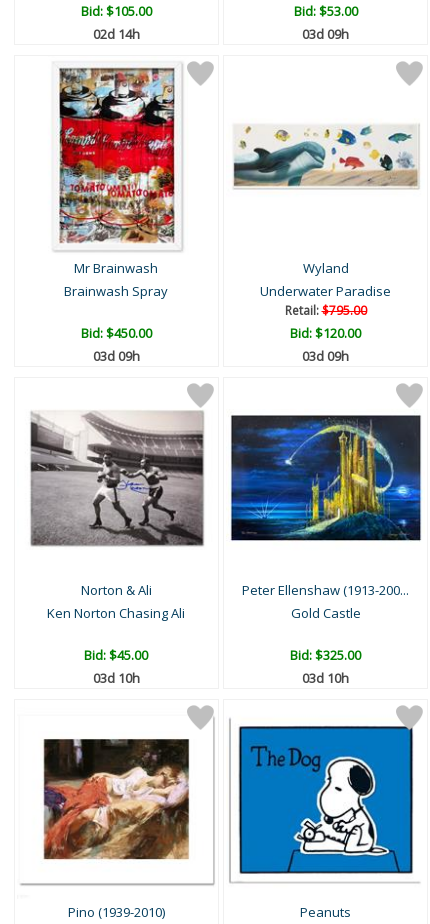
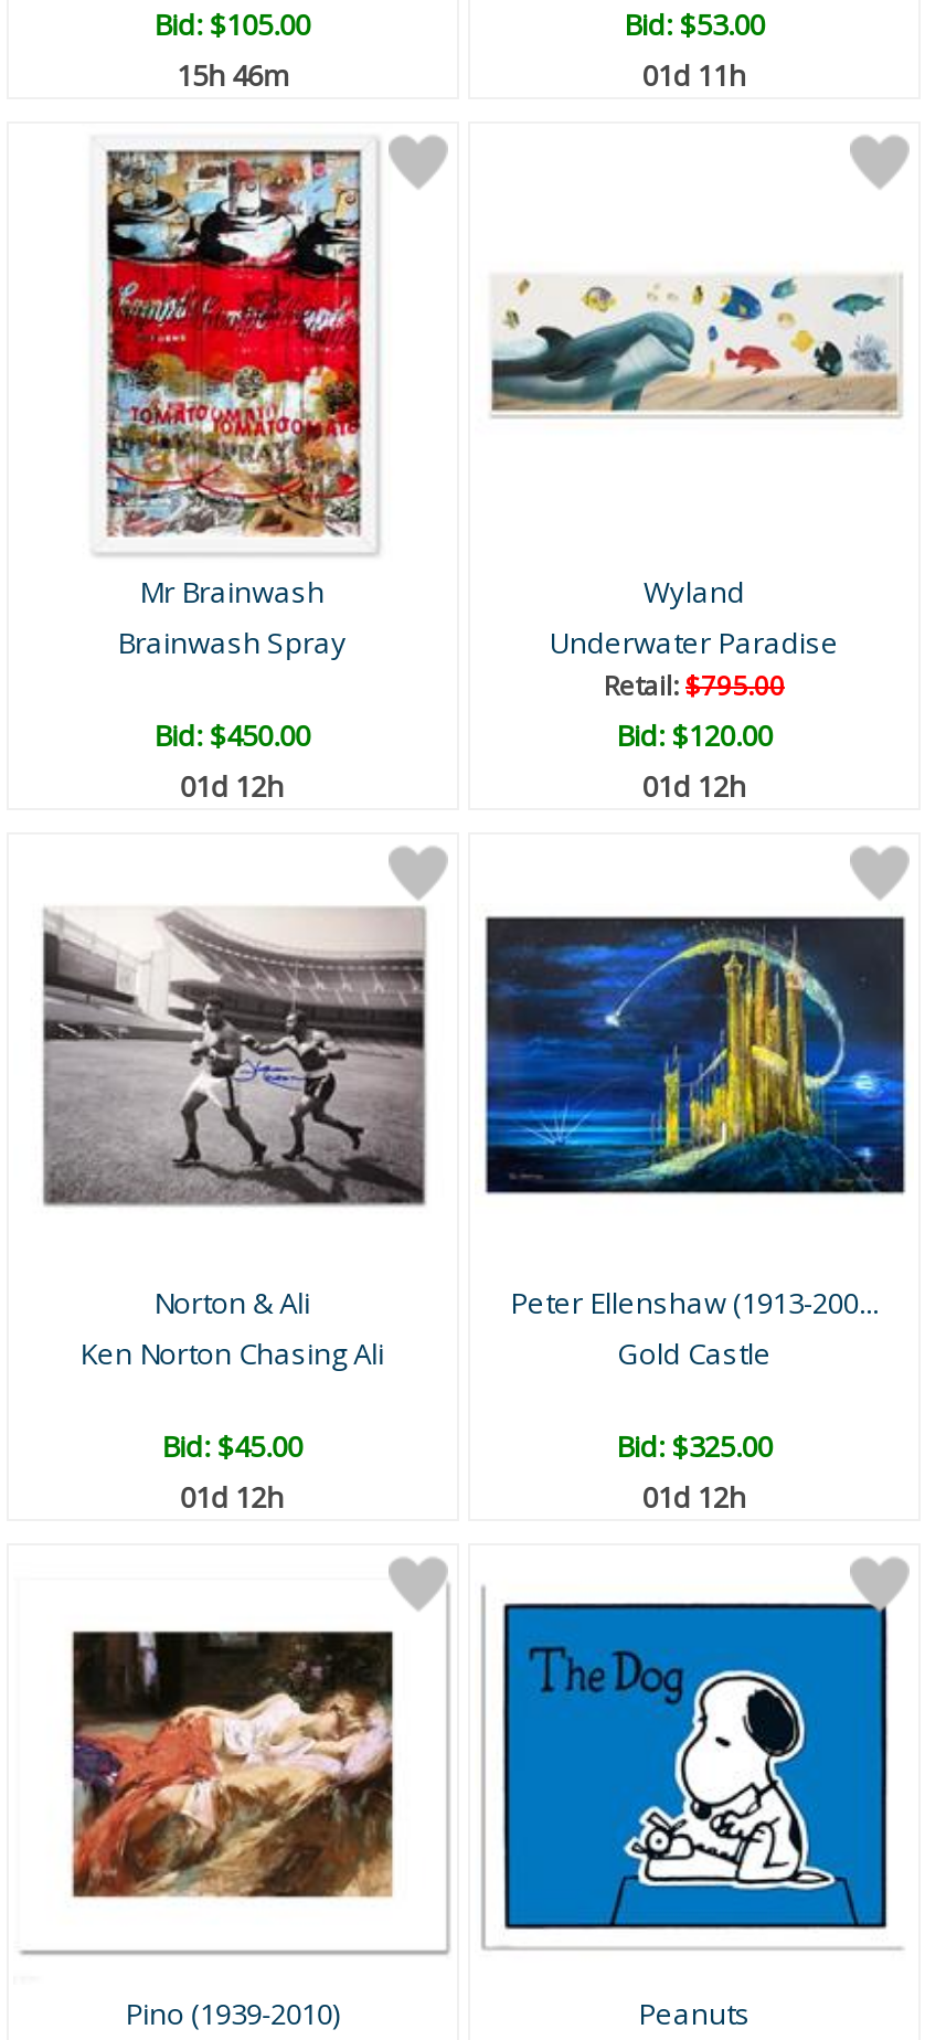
[93,25,140,43] 02d 14h -> [177,56,287,96] 15h 46m
[302,25,349,43] 03d 09h -> [642,56,746,96] 01d 11h
[93,347,140,365] 03d 09h -> [180,767,284,807] 01d 12h
[302,347,349,365] 03d 09h -> [642,767,746,807] 01d 12h
[93,669,140,687] 03d 10h -> [180,1478,284,1517] 01d 12h
[302,669,349,687] 03d 10h -> [642,1478,746,1517] 01d 12h

